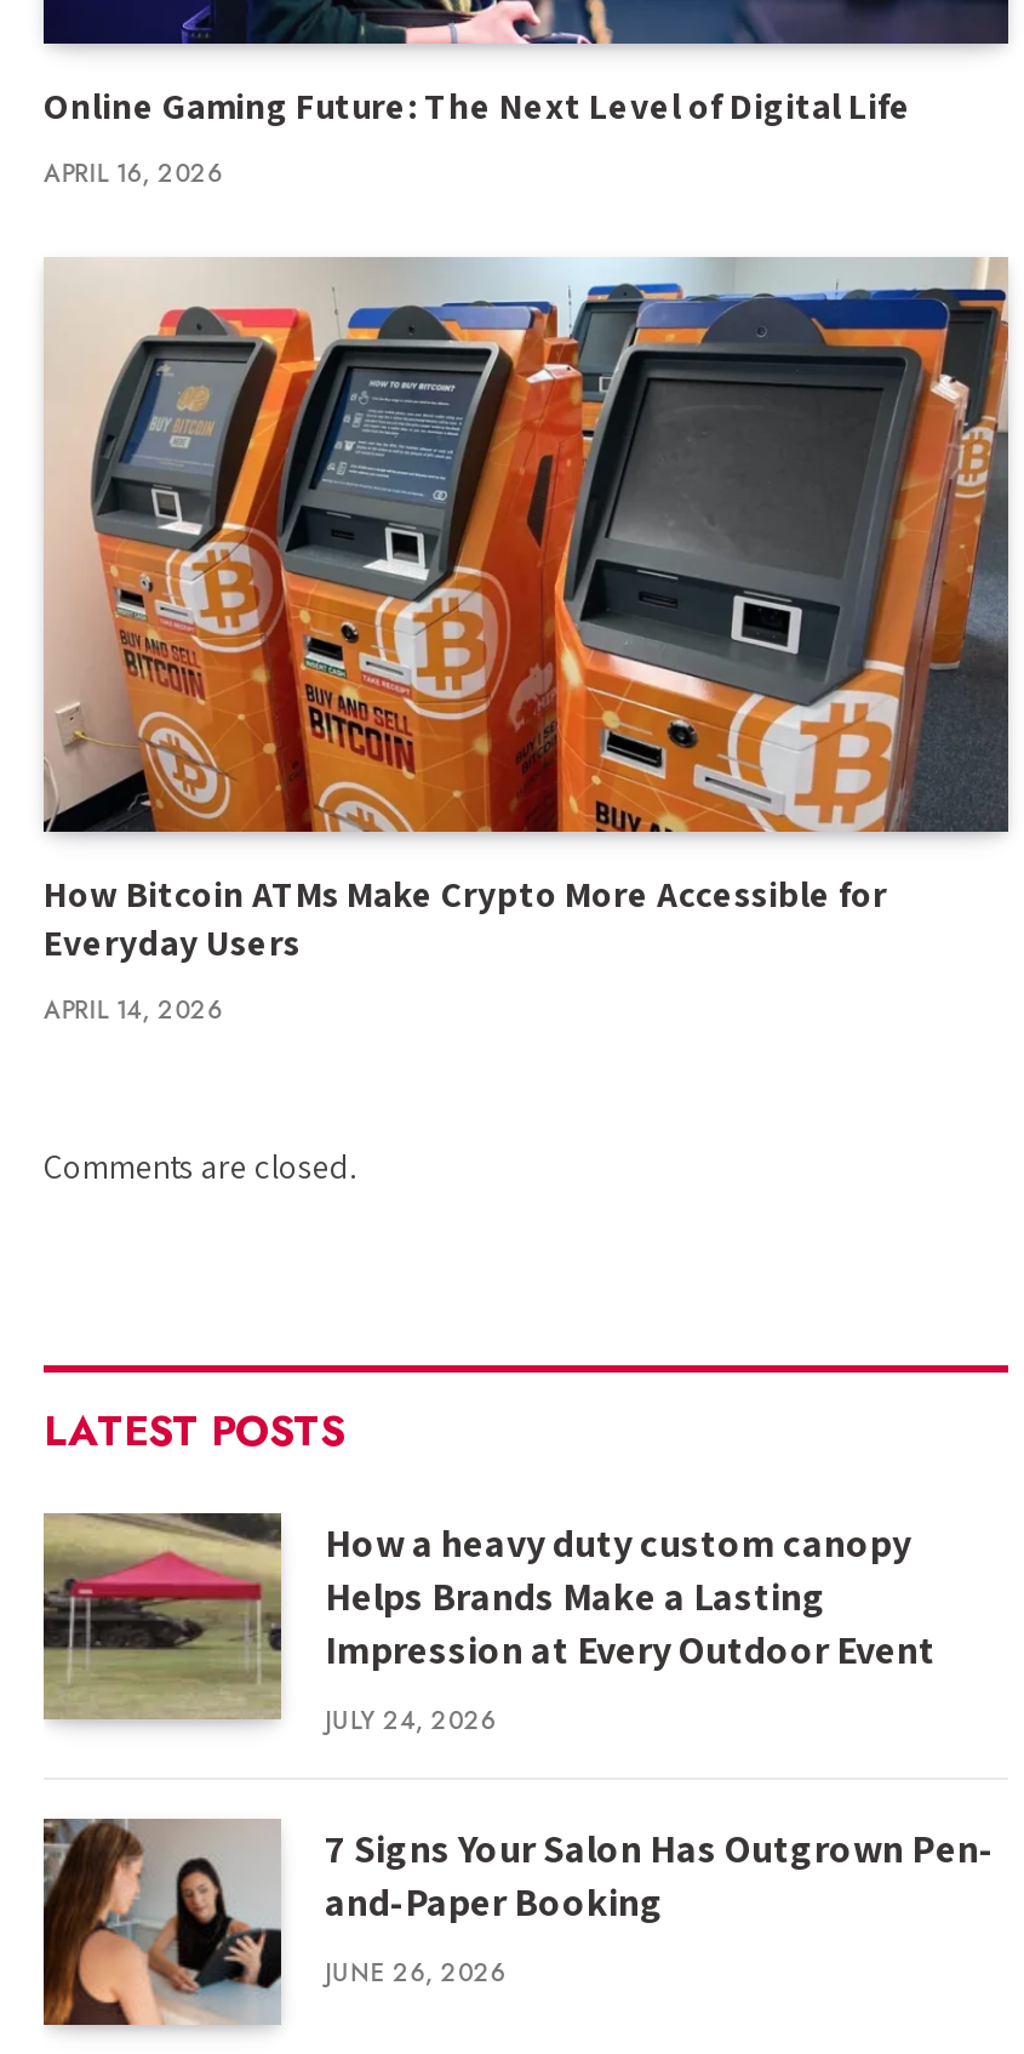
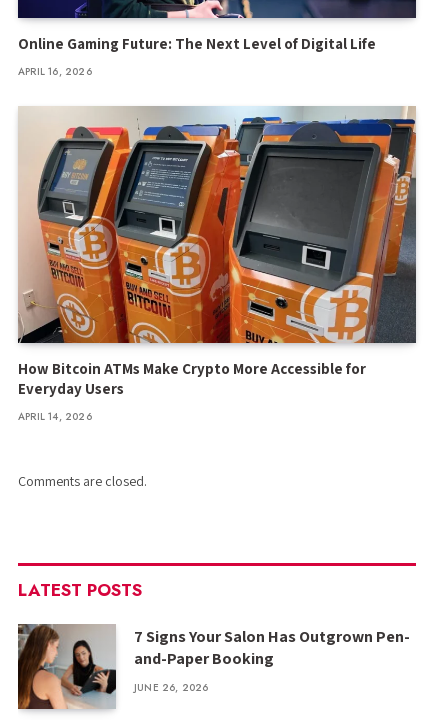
[41,1513,936,1739] [image] | How a heavy duty custom canopy | Helps Brands Make a Lasting | Impression at Every Outdoor Event | JULY 24, 2026 -> none

